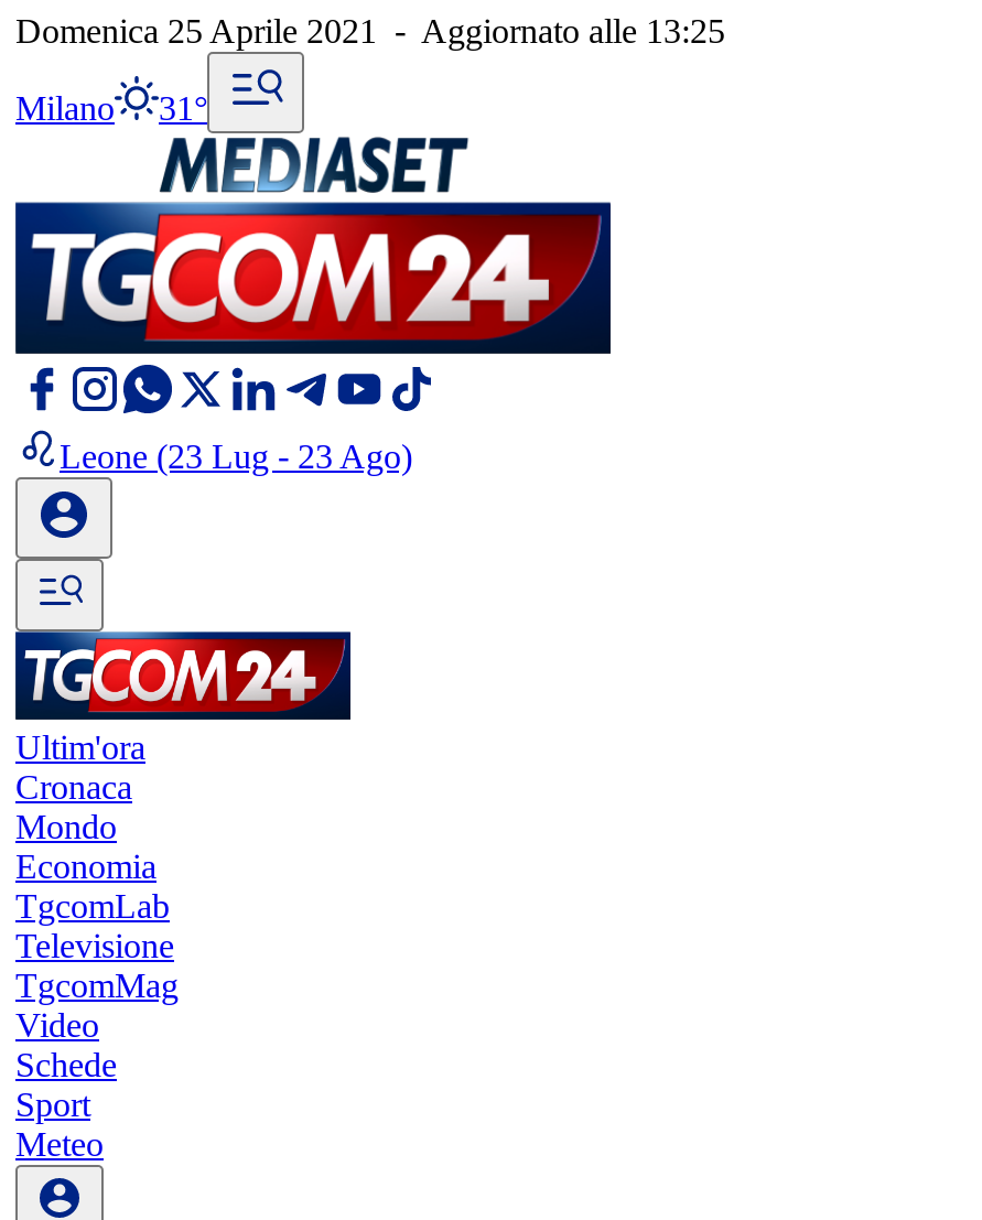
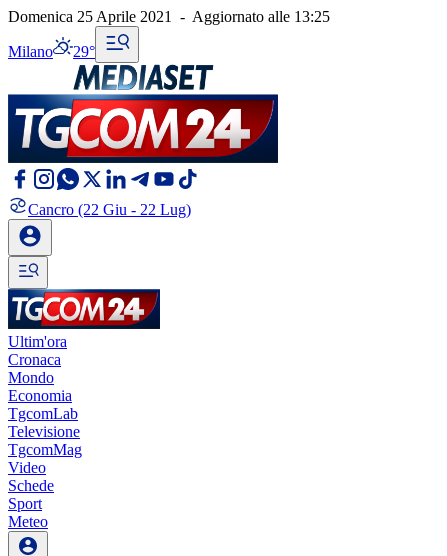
[15,89,207,127] Milano 31° -> [8,43,95,60] Milano 29°
[60,438,412,475] Leone (23 Lug - 23 Ago) -> [28,201,191,218] Cancro (22 Giu - 22 Lug)

